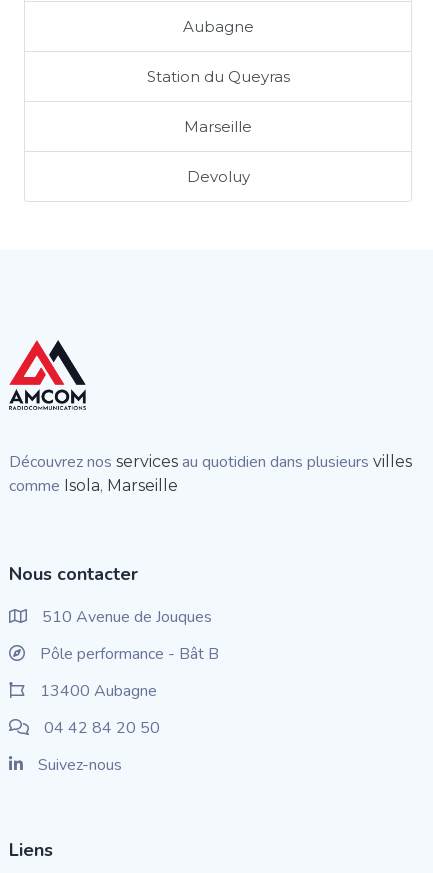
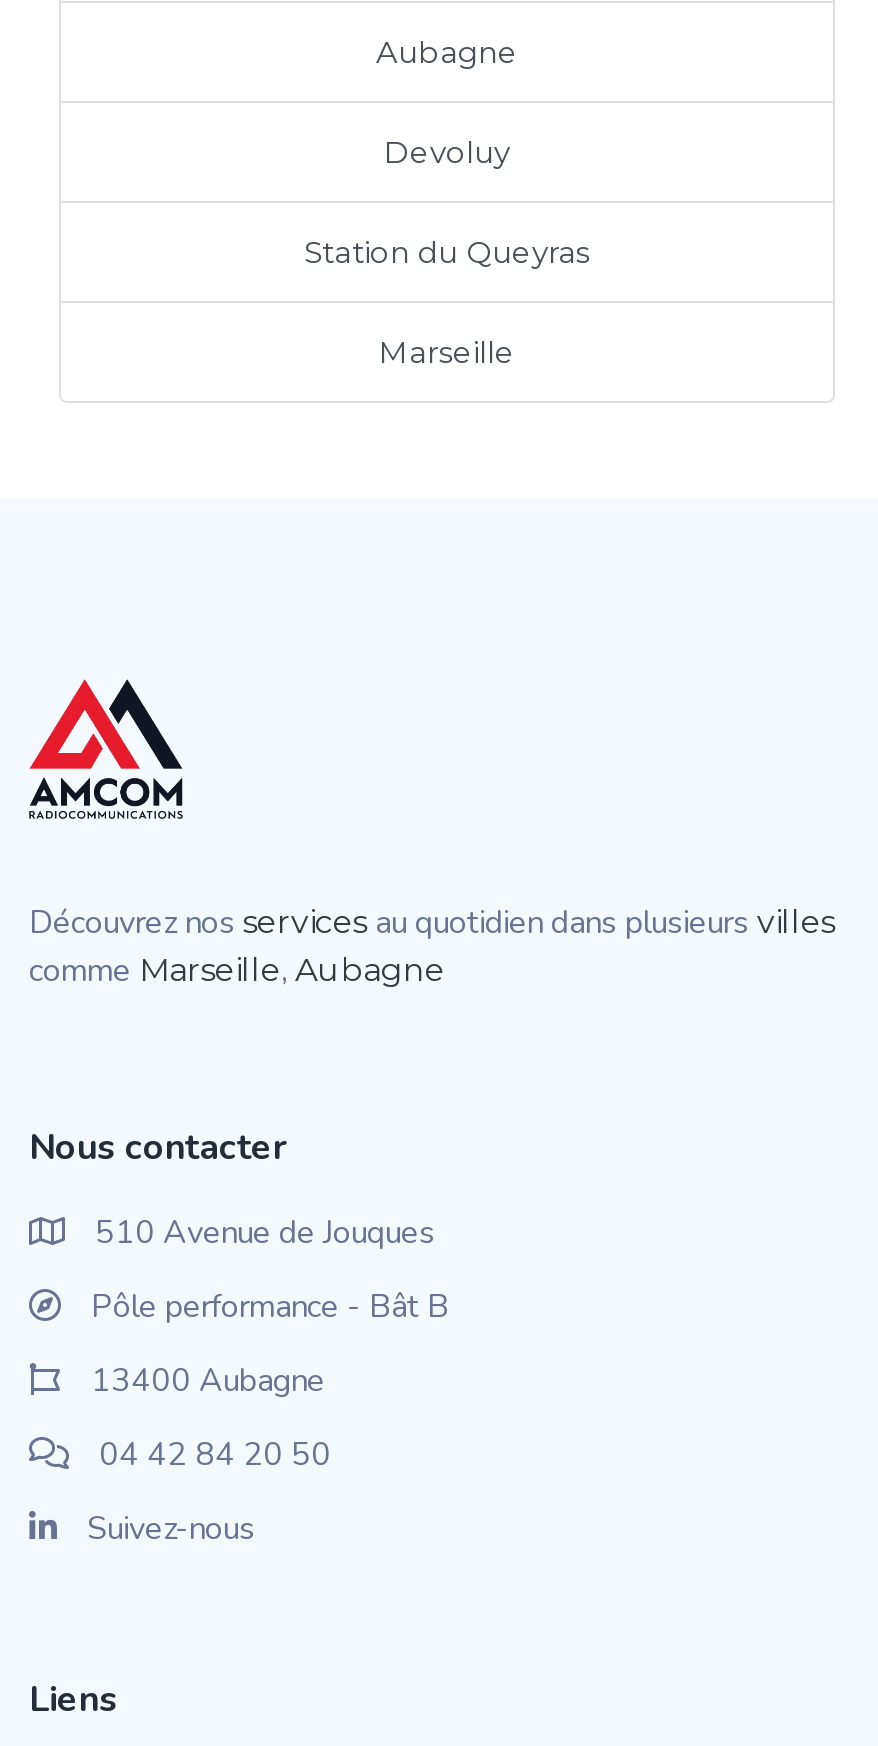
moved [146,67,289,136] -> [304,234,590,372]: Station du Queyras | Marseille
moved [186,167,249,186] -> [384,134,510,172]: Devoluy
[9,475,178,497] comme Isola, Marseille -> [29,950,445,994] comme Marseille, Aubagne

